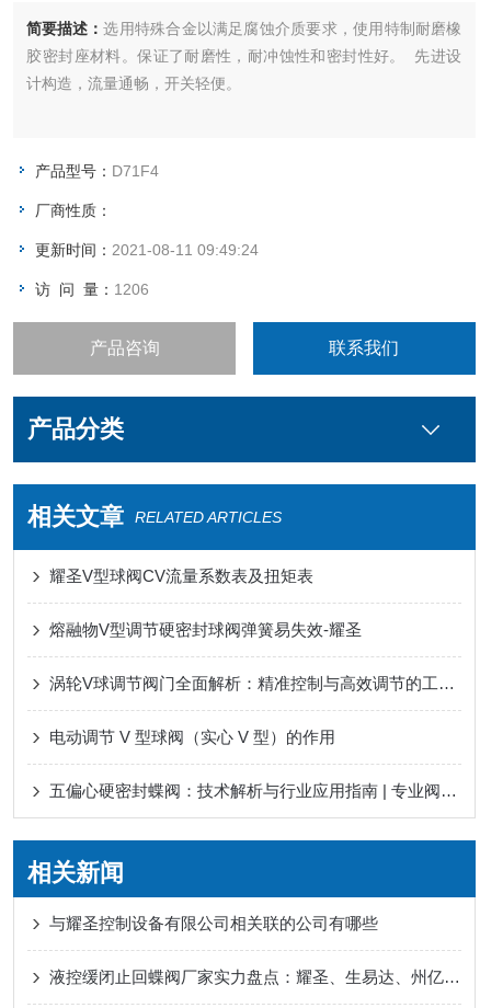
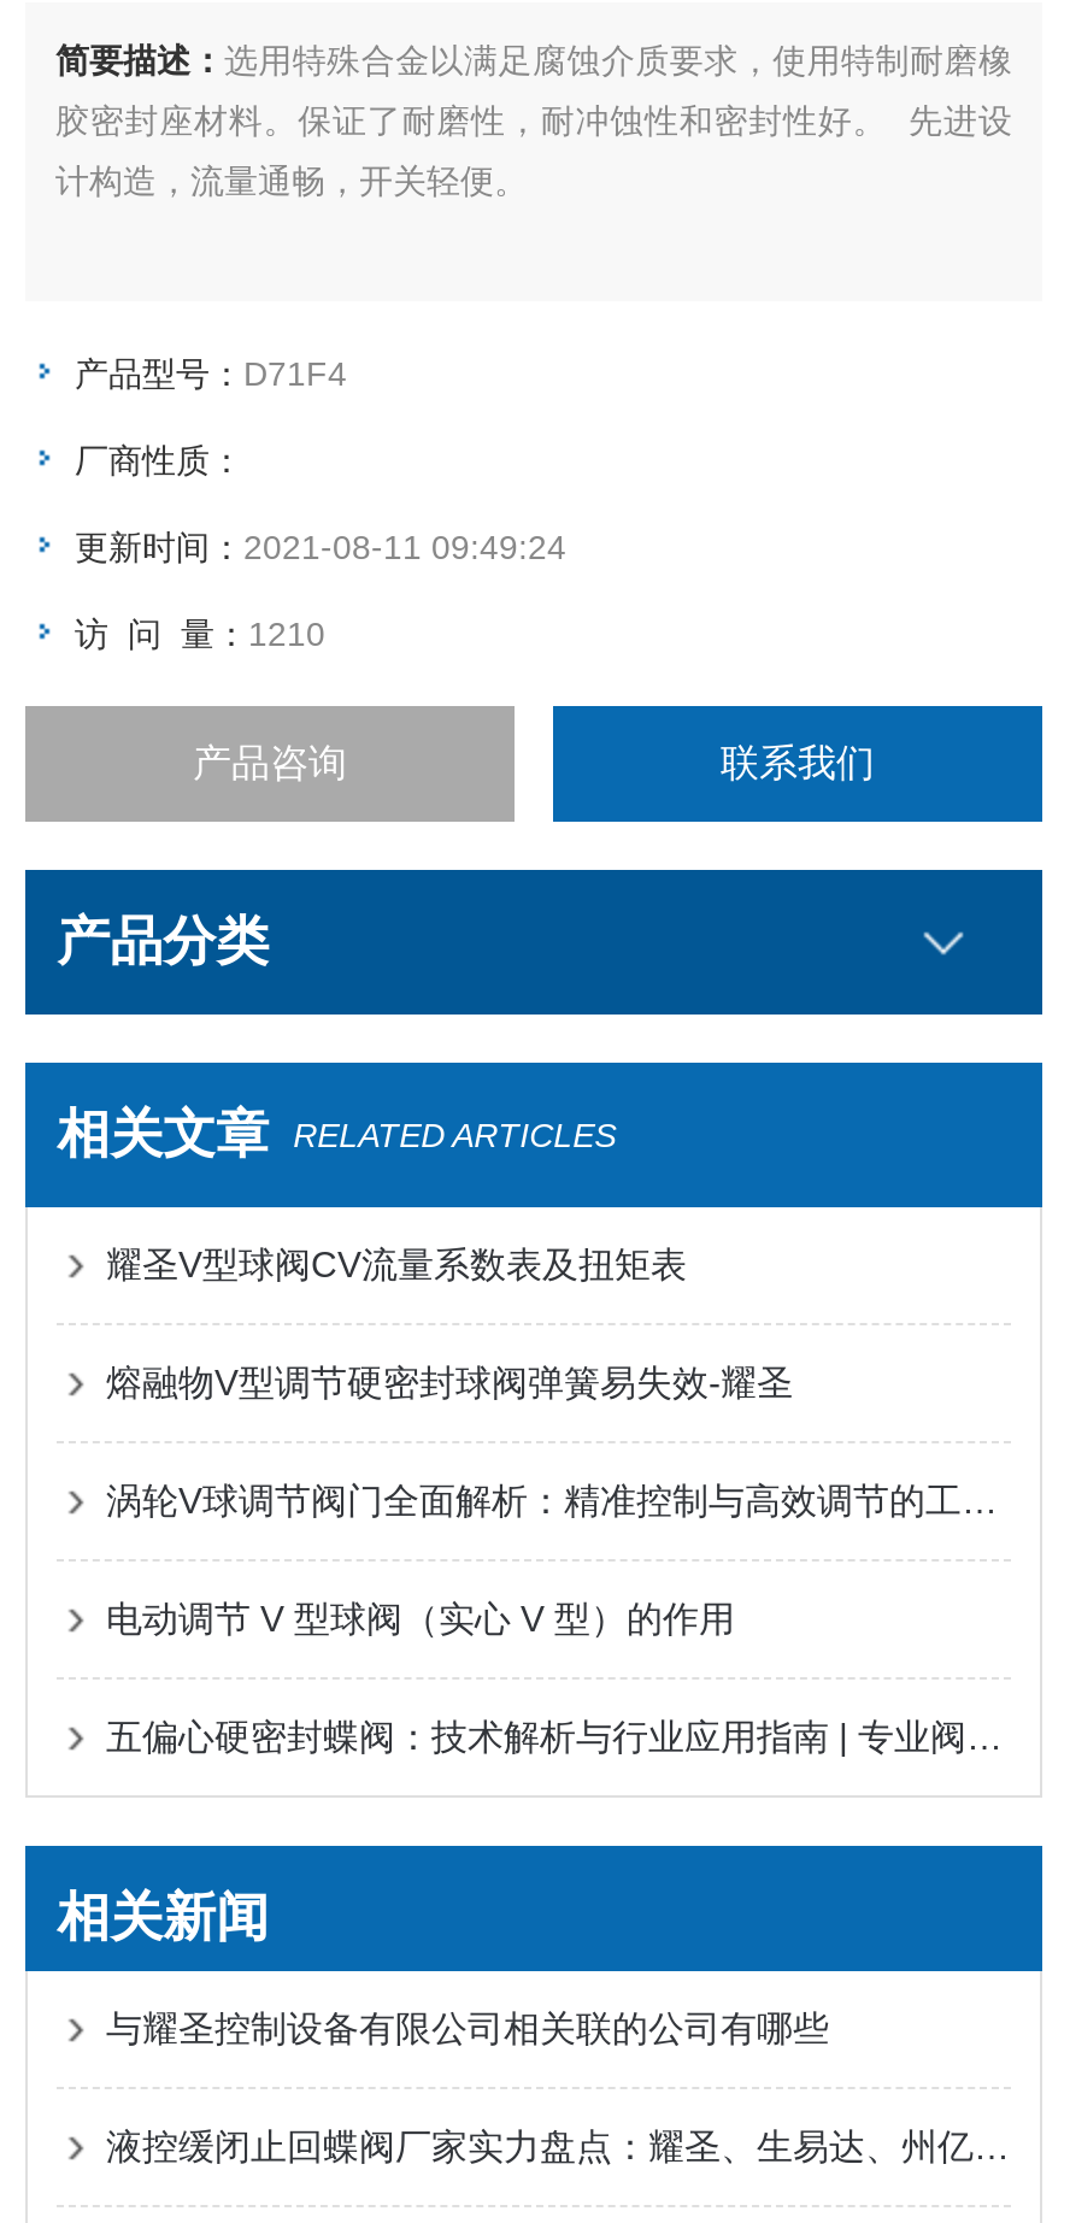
[36,280,149,298] 访 问 量：1206 -> [74,614,325,653] 访 问 量：1210

